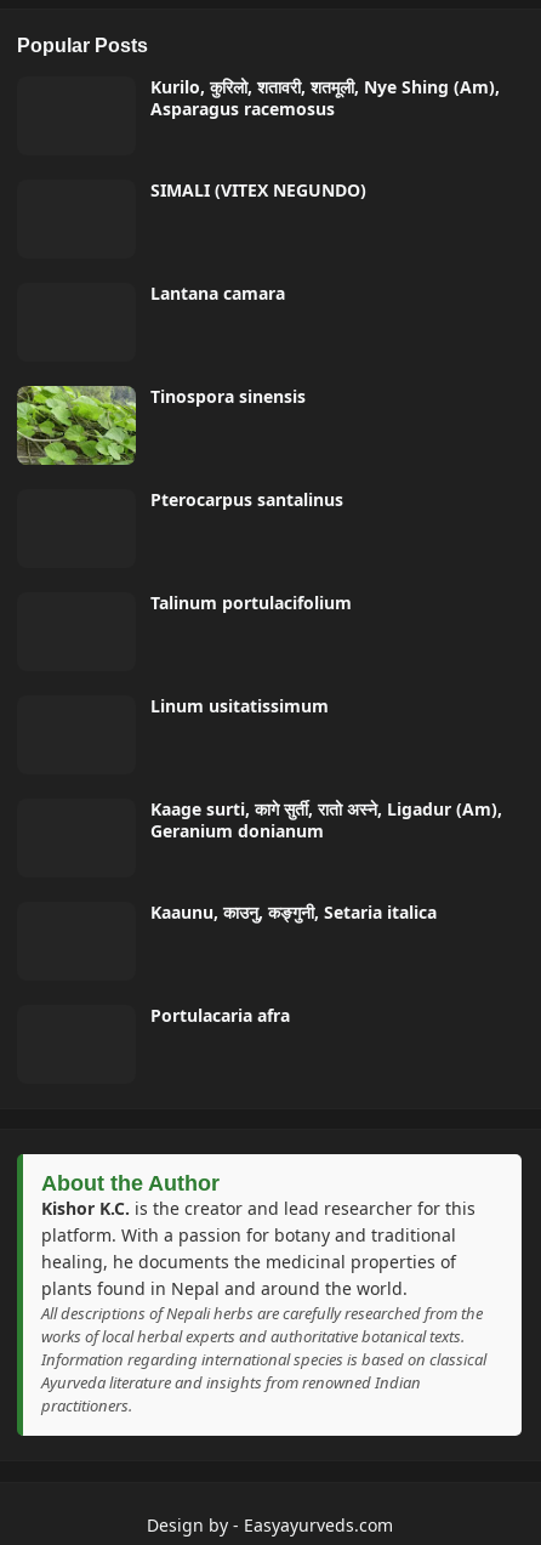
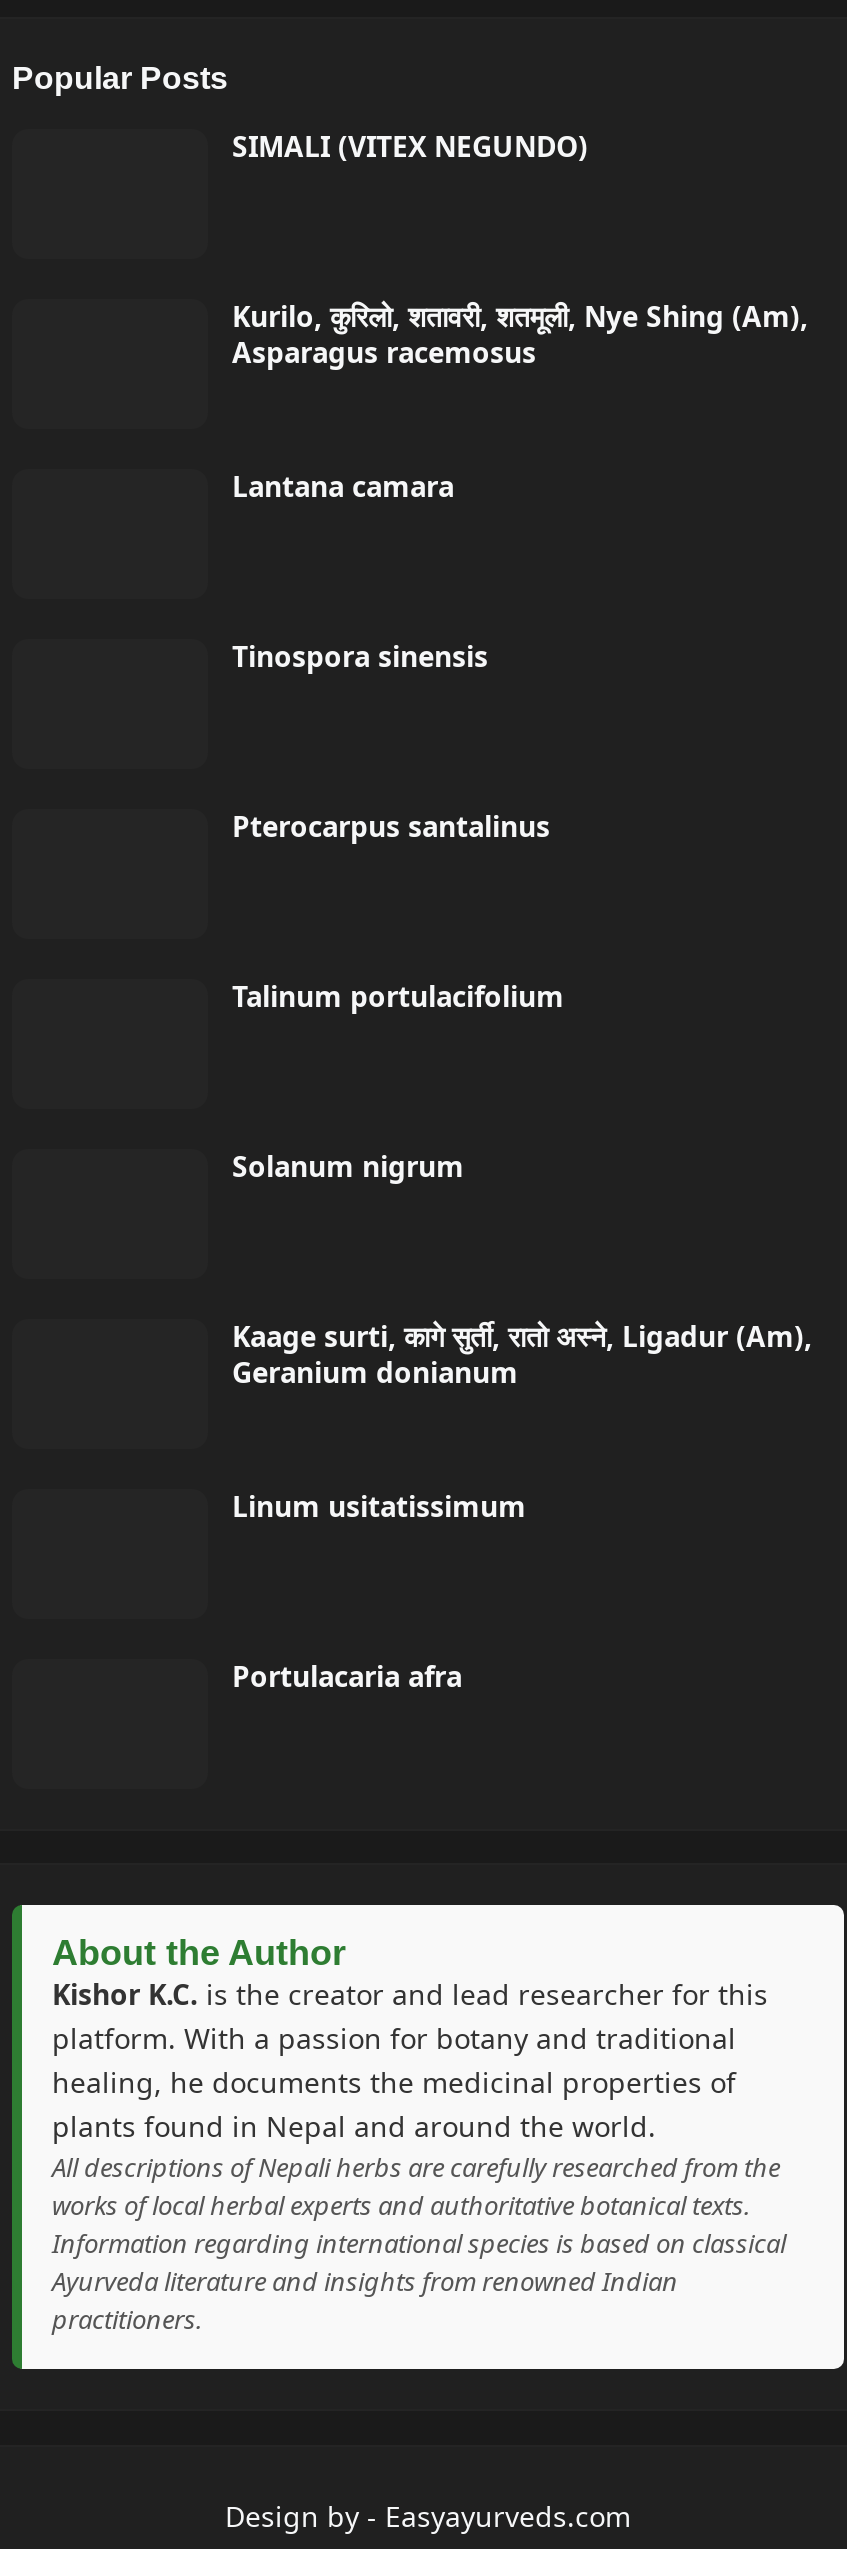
moved [150,75,500,120] -> [232,296,808,370]: Kurilo, कुरिलो, शतावरी, शतमूली, Nye Shing (Am), | Asparagus racemosus
moved [150,178,366,201] -> [232,126,588,164]: SIMALI (VITEX NEGUNDO)
[16,385,137,466] [image] -> none
none -> [232,1146,464,1184] Solanum nigrum
moved [150,694,329,717] -> [232,1486,526,1524]: Linum usitatissimum
[150,900,437,923] Kaaunu, काउनु, कङ्गुनी, Setaria italica -> none

